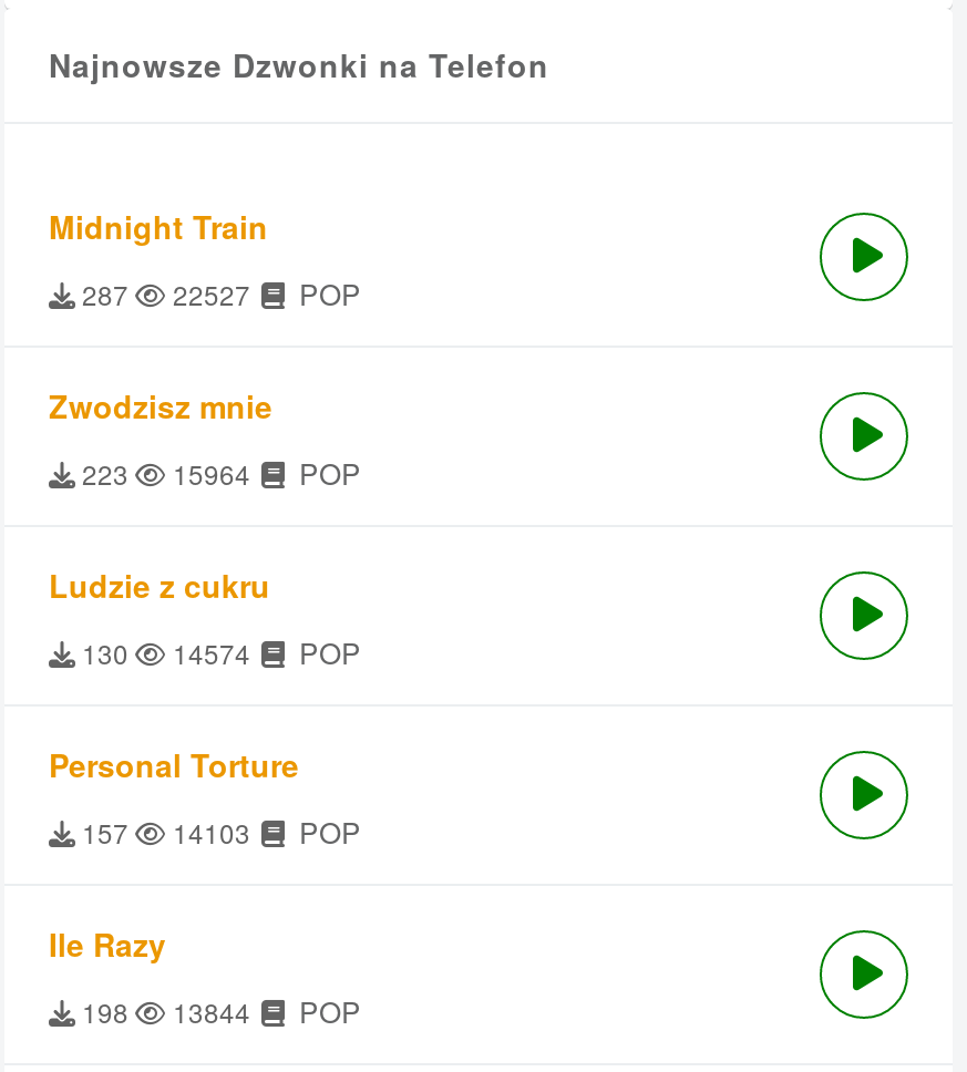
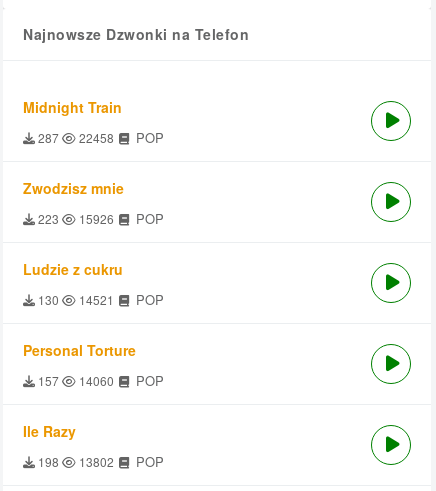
[75,272,361,315] 287 22527 POP -> [35,128,164,147] 287 22458 POP
[75,452,361,494] 223 15964 POP -> [35,209,164,228] 223 15926 POP
[75,631,361,673] 130 14574 POP -> [35,290,164,309] 130 14521 POP
[75,811,361,853] 157 14103 POP -> [35,371,164,390] 157 14060 POP
[75,990,361,1032] 198 13844 POP -> [35,452,164,471] 198 13802 POP

